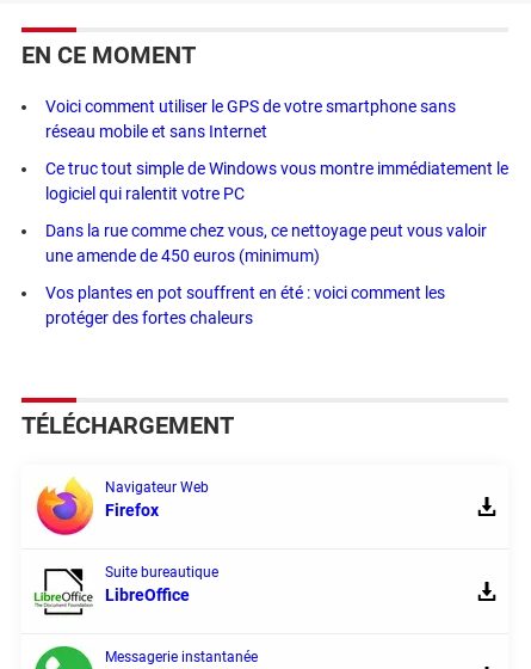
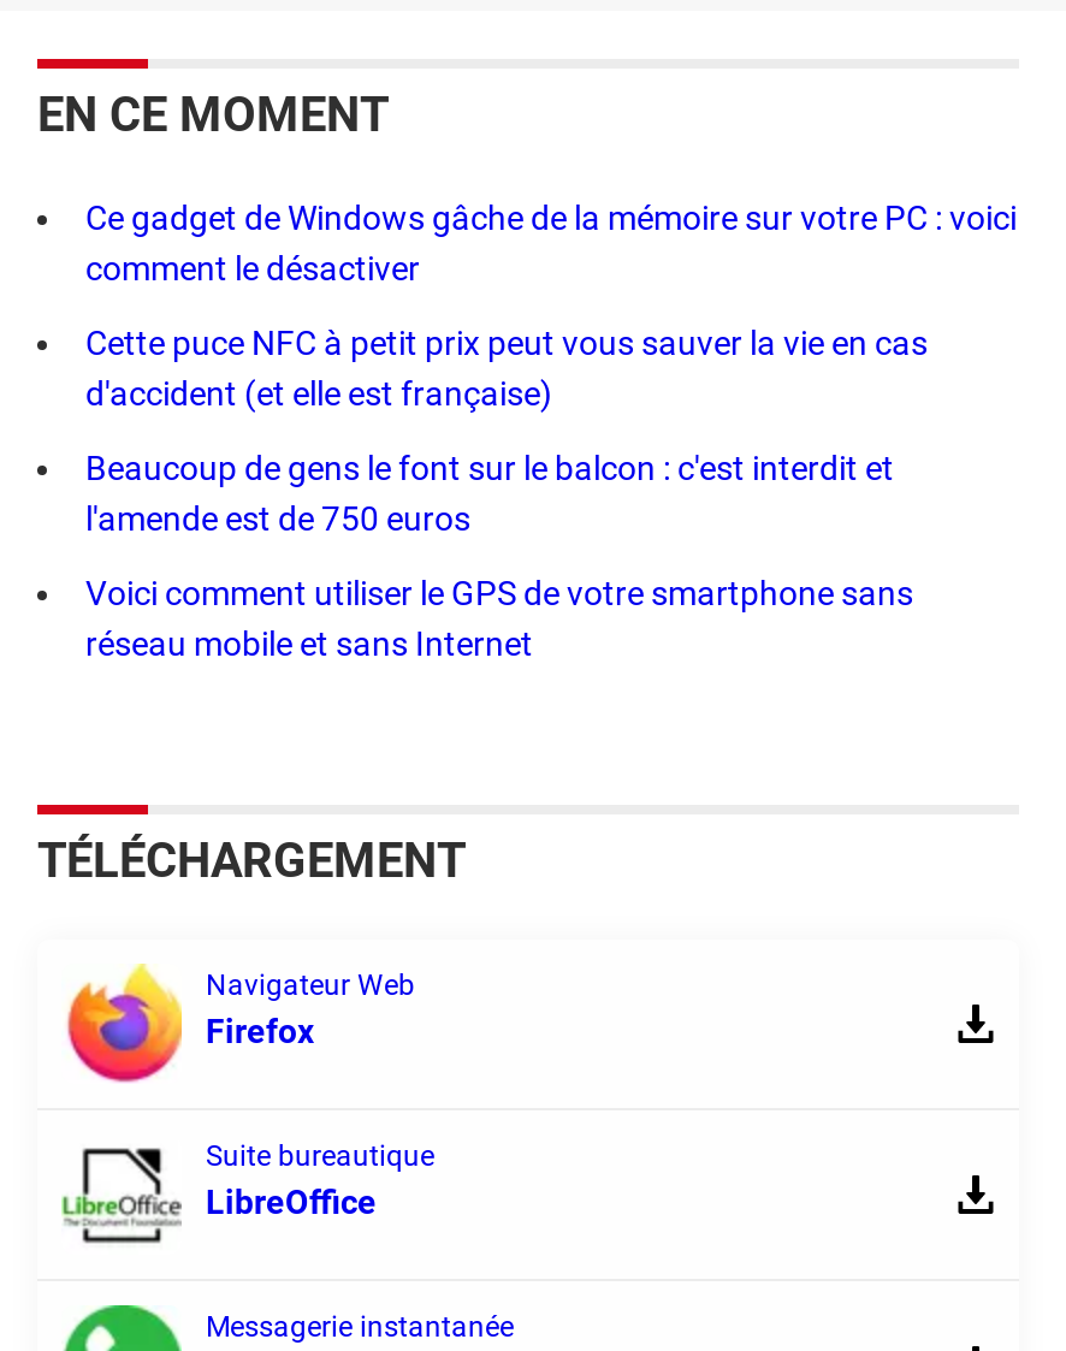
none -> [85,198,1017,538] Ce gadget de Windows gâche de la mémoire sur votre PC : voici | comment le désactiver | Cette puce NFC à petit prix peut vous sauver la vie en cas | d'accident (et elle est française) | Beaucoup de gens le font sur le balcon : c'est interdit et | l'amende est de 750 euros
moved [45,97,456,141] -> [85,574,913,663]: Voici comment utiliser le GPS de votre smartphone sans | réseau mobile et sans Internet
[45,159,508,327] Ce truc tout simple de Windows vous montre immédiatement le | logiciel qui ralentit votre PC | Dans la rue comme chez vous, ce nettoyage peut vous valoir | une amende de 450 euros (minimum) | Vos plantes en pot souffrent en été : voici comment les | protéger des fortes chaleurs -> none

